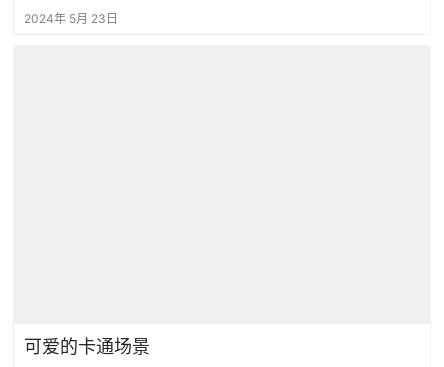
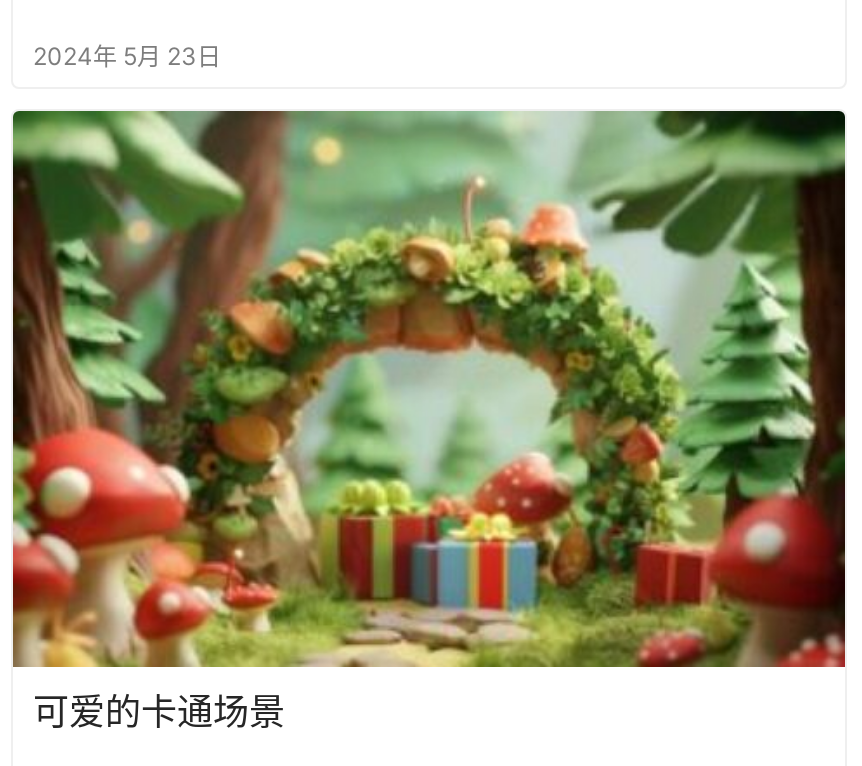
none -> [11,109,847,669] [image]

